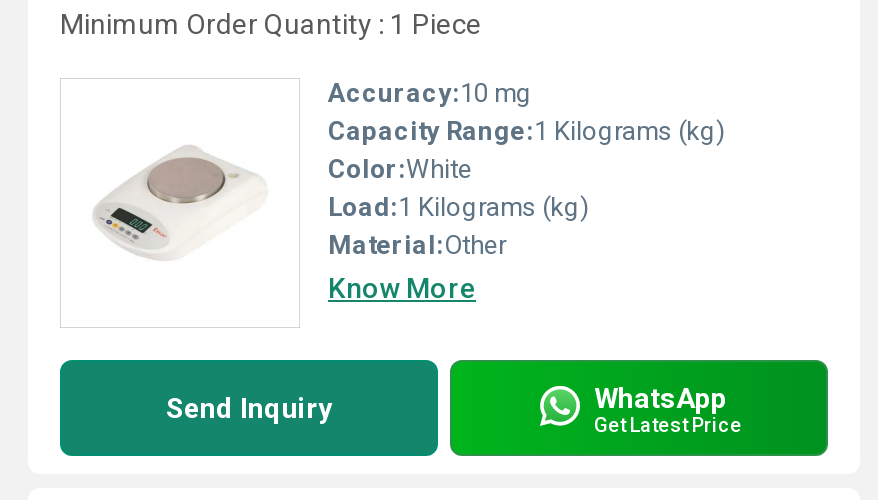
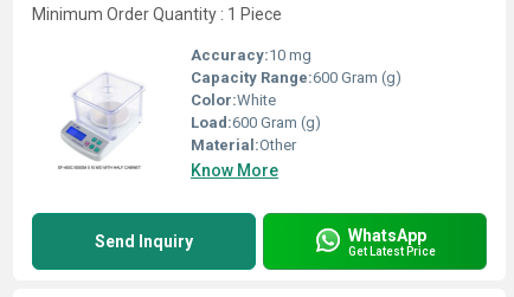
[328,116,726,146] Capacity Range:1 Kilograms (kg) -> [191,69,401,86] Capacity Range:600 Gram (g)
[94,148,246,284] [image] -> [53,73,143,169] [image]
[328,192,590,222] Load:1 Kilograms (kg) -> [191,114,321,131] Load:600 Gram (g)

